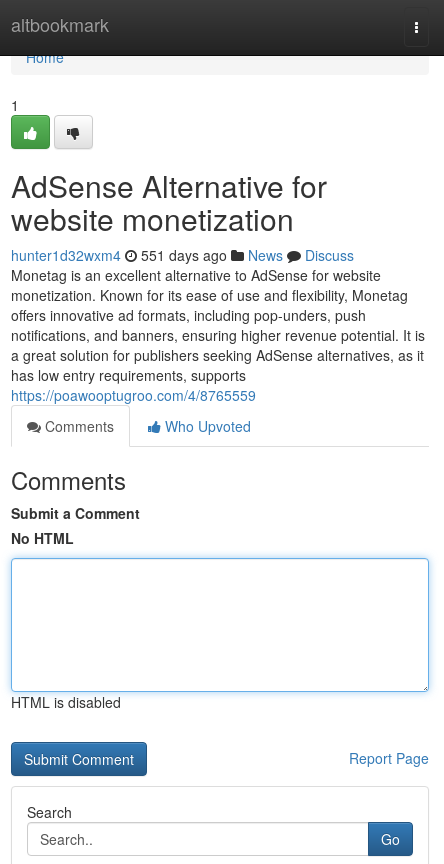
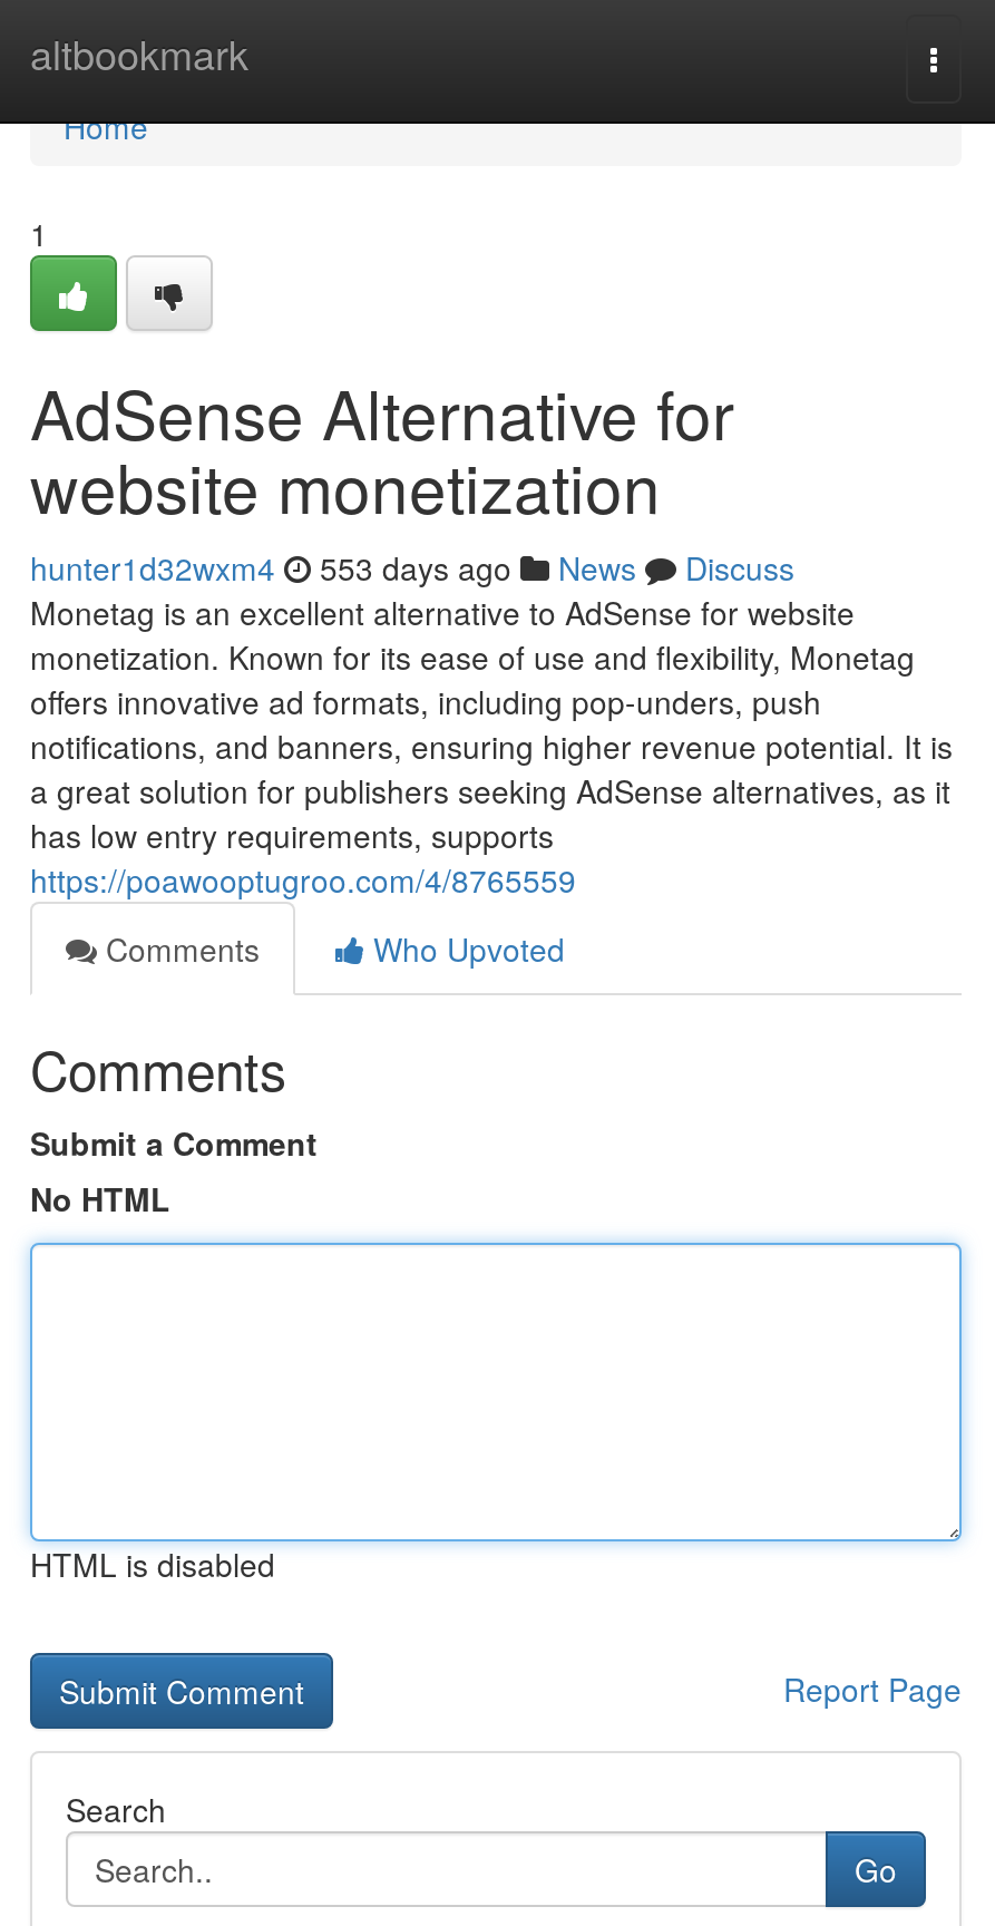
[11,245,354,265] hunter1d32wxm4 551 days ago News Discuss -> [30,545,794,590] hunter1d32wxm4 553 days ago News Discuss

